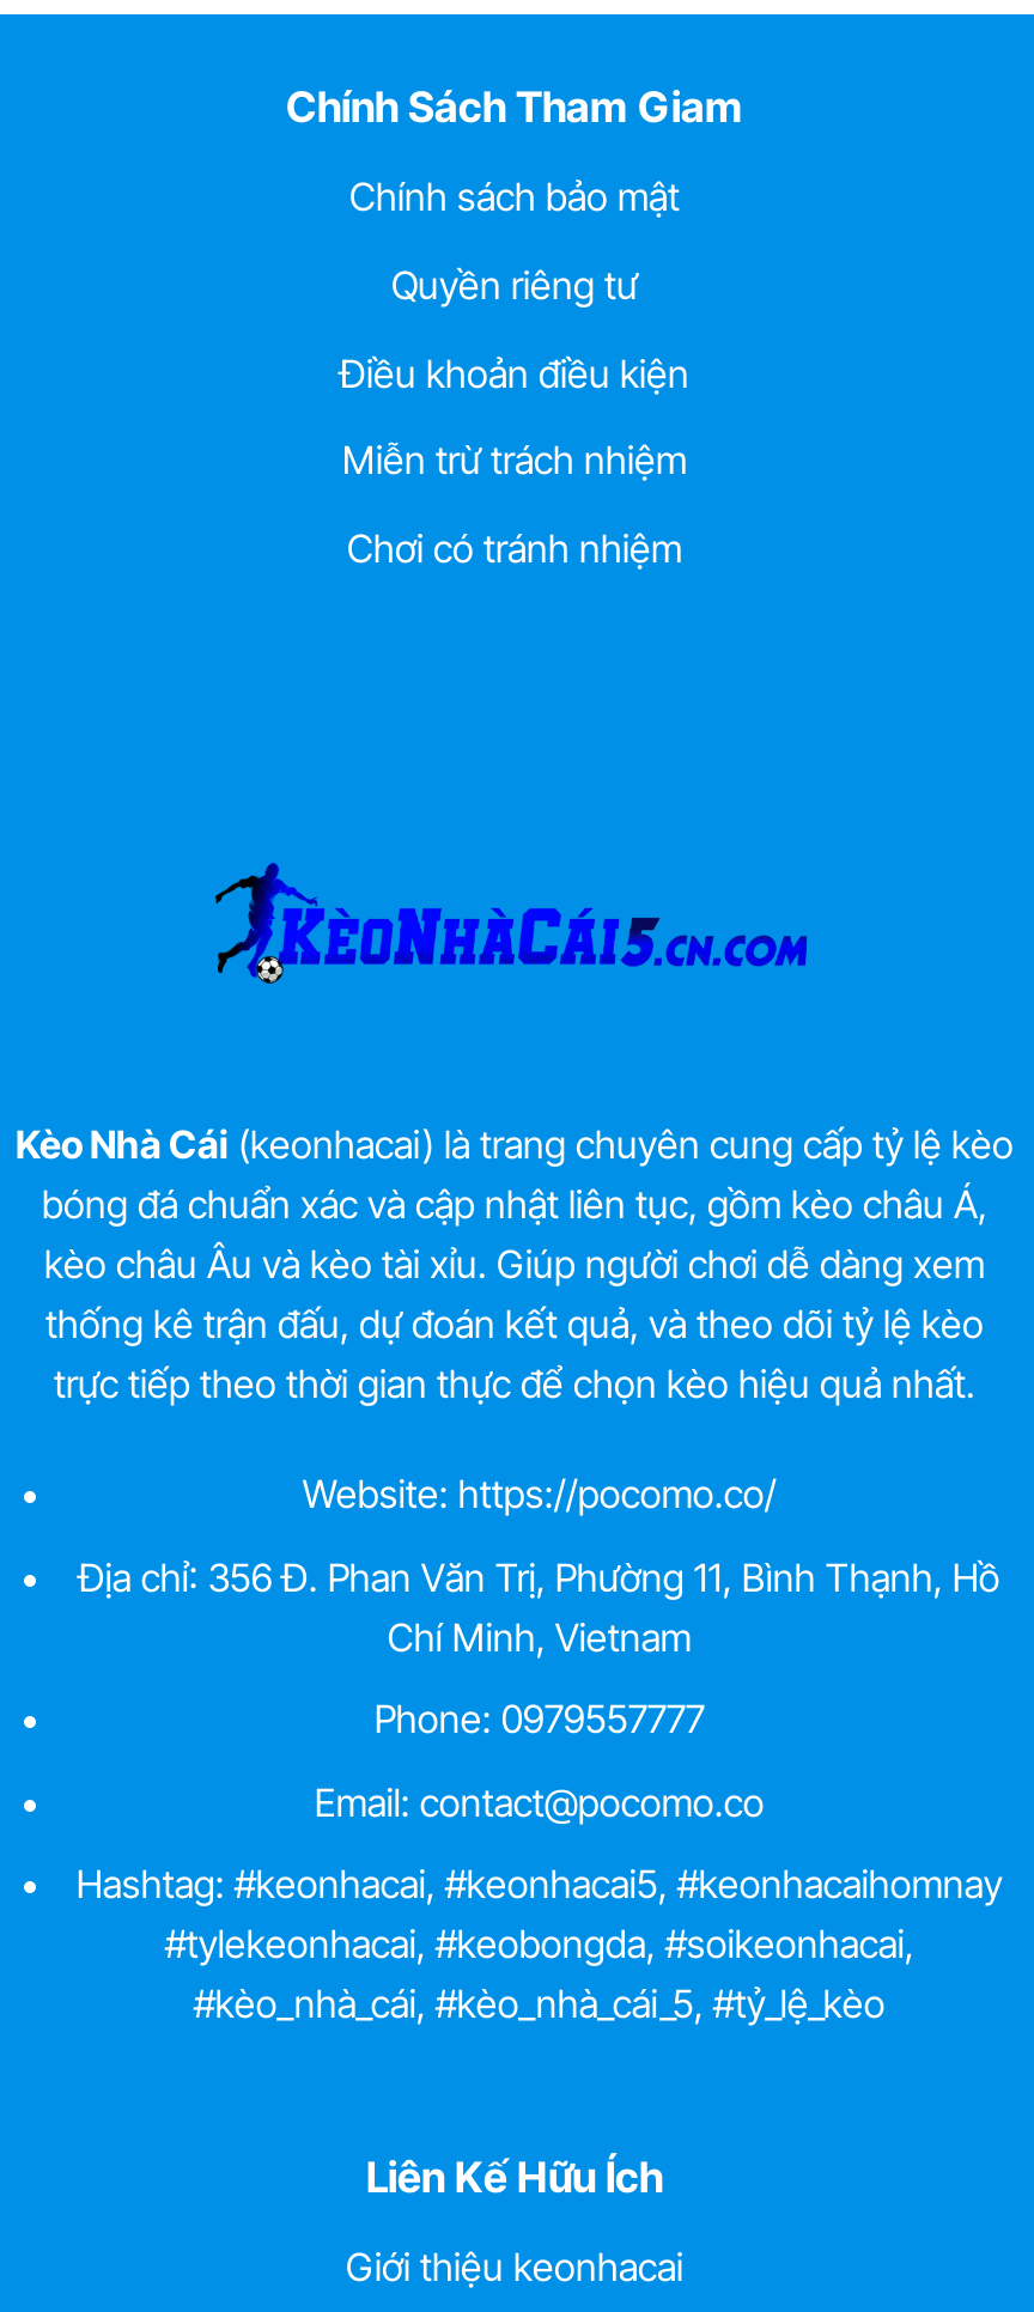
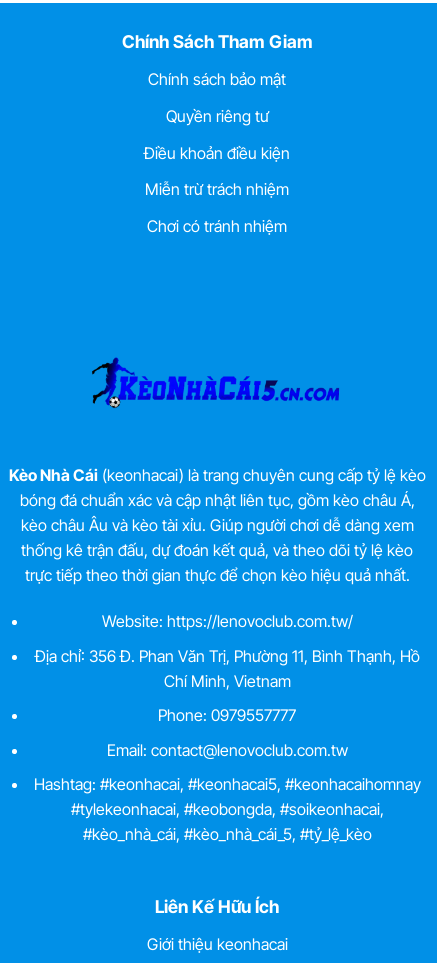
[303,1470,776,1517] Website: https://pocomo.co/ -> [102,611,353,631] Website: https://lenovoclub.com.tw/
[315,1778,764,1826] Email: contact@pocomo.co -> [107,740,348,760] Email: contact@lenovoclub.com.tw

